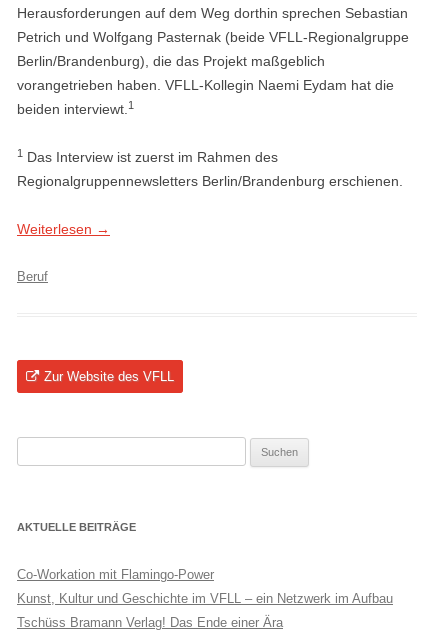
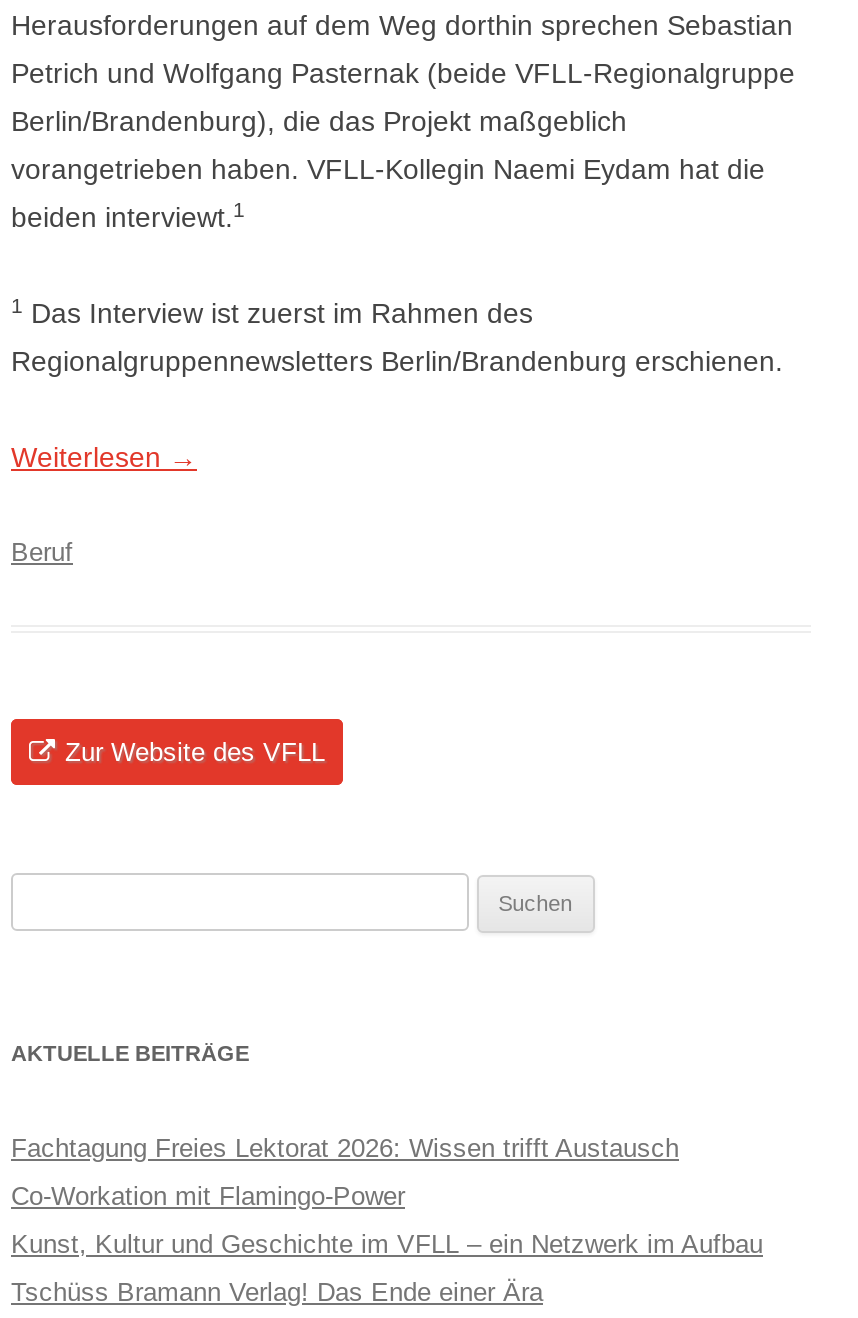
none -> [11,1133,679,1163] Fachtagung Freies Lektorat 2026: Wissen trifft Austausch

